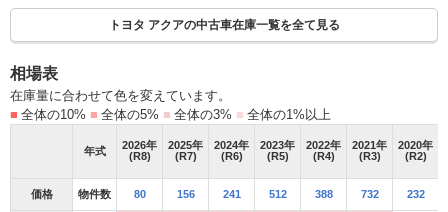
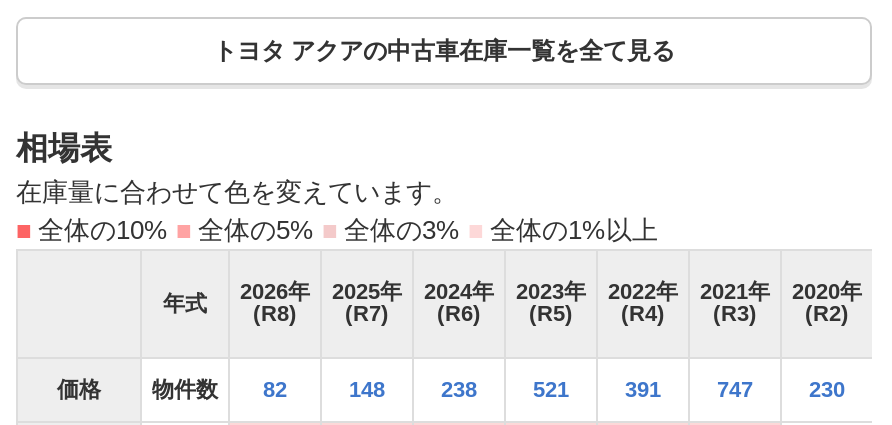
[78,188,145,200] 物件数 80 -> [152,377,287,401] 物件数 82
[176,188,194,200] 156 -> [349,377,385,401] 148
[222,188,240,200] 241 -> [441,377,477,401] 238
[268,188,286,200] 512 -> [533,377,569,401] 521
[314,188,332,200] 388 -> [625,377,661,401] 391
[360,188,378,200] 732 -> [717,377,753,401] 747
[406,188,424,200] 232 -> [809,377,845,401] 230

